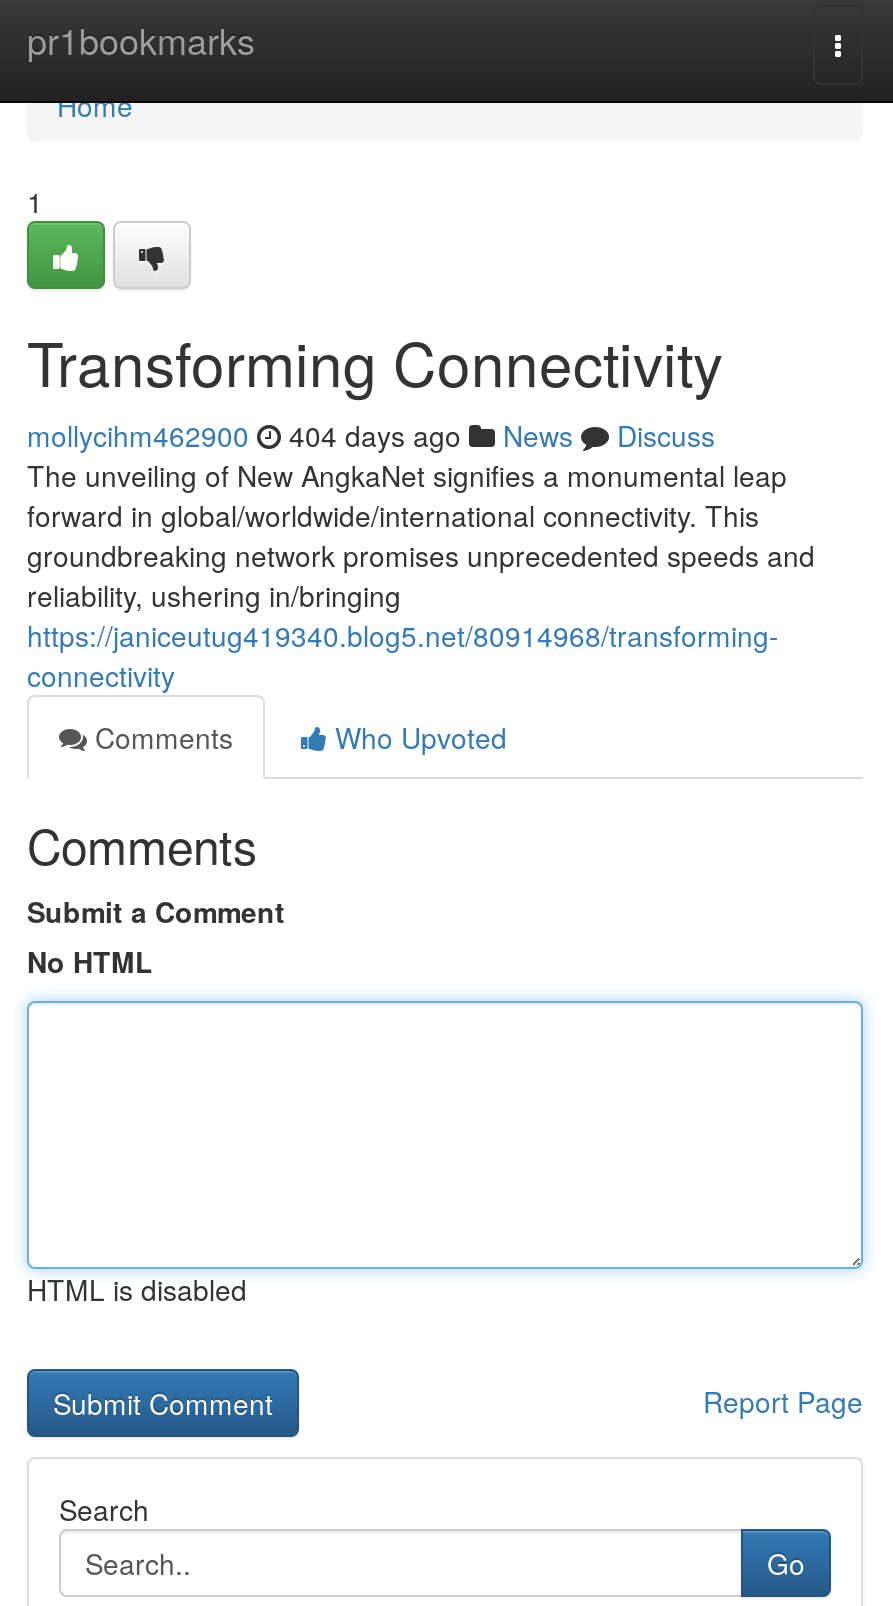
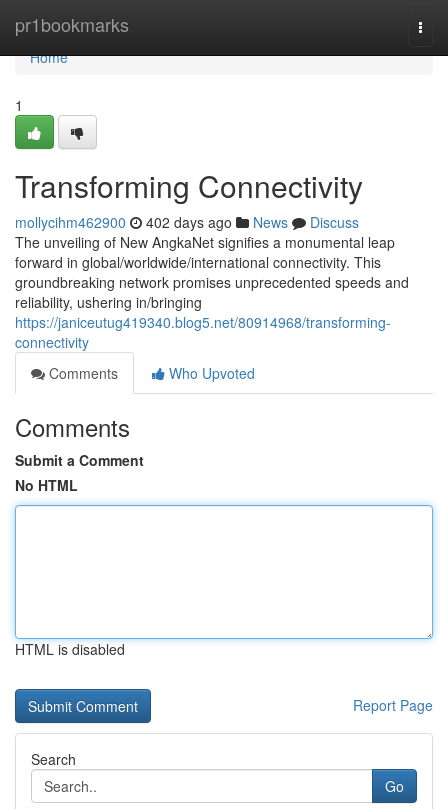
[27,415,715,455] mollycihm462900 404 days ago News Discuss -> [15,212,359,232] mollycihm462900 402 days ago News Discuss

